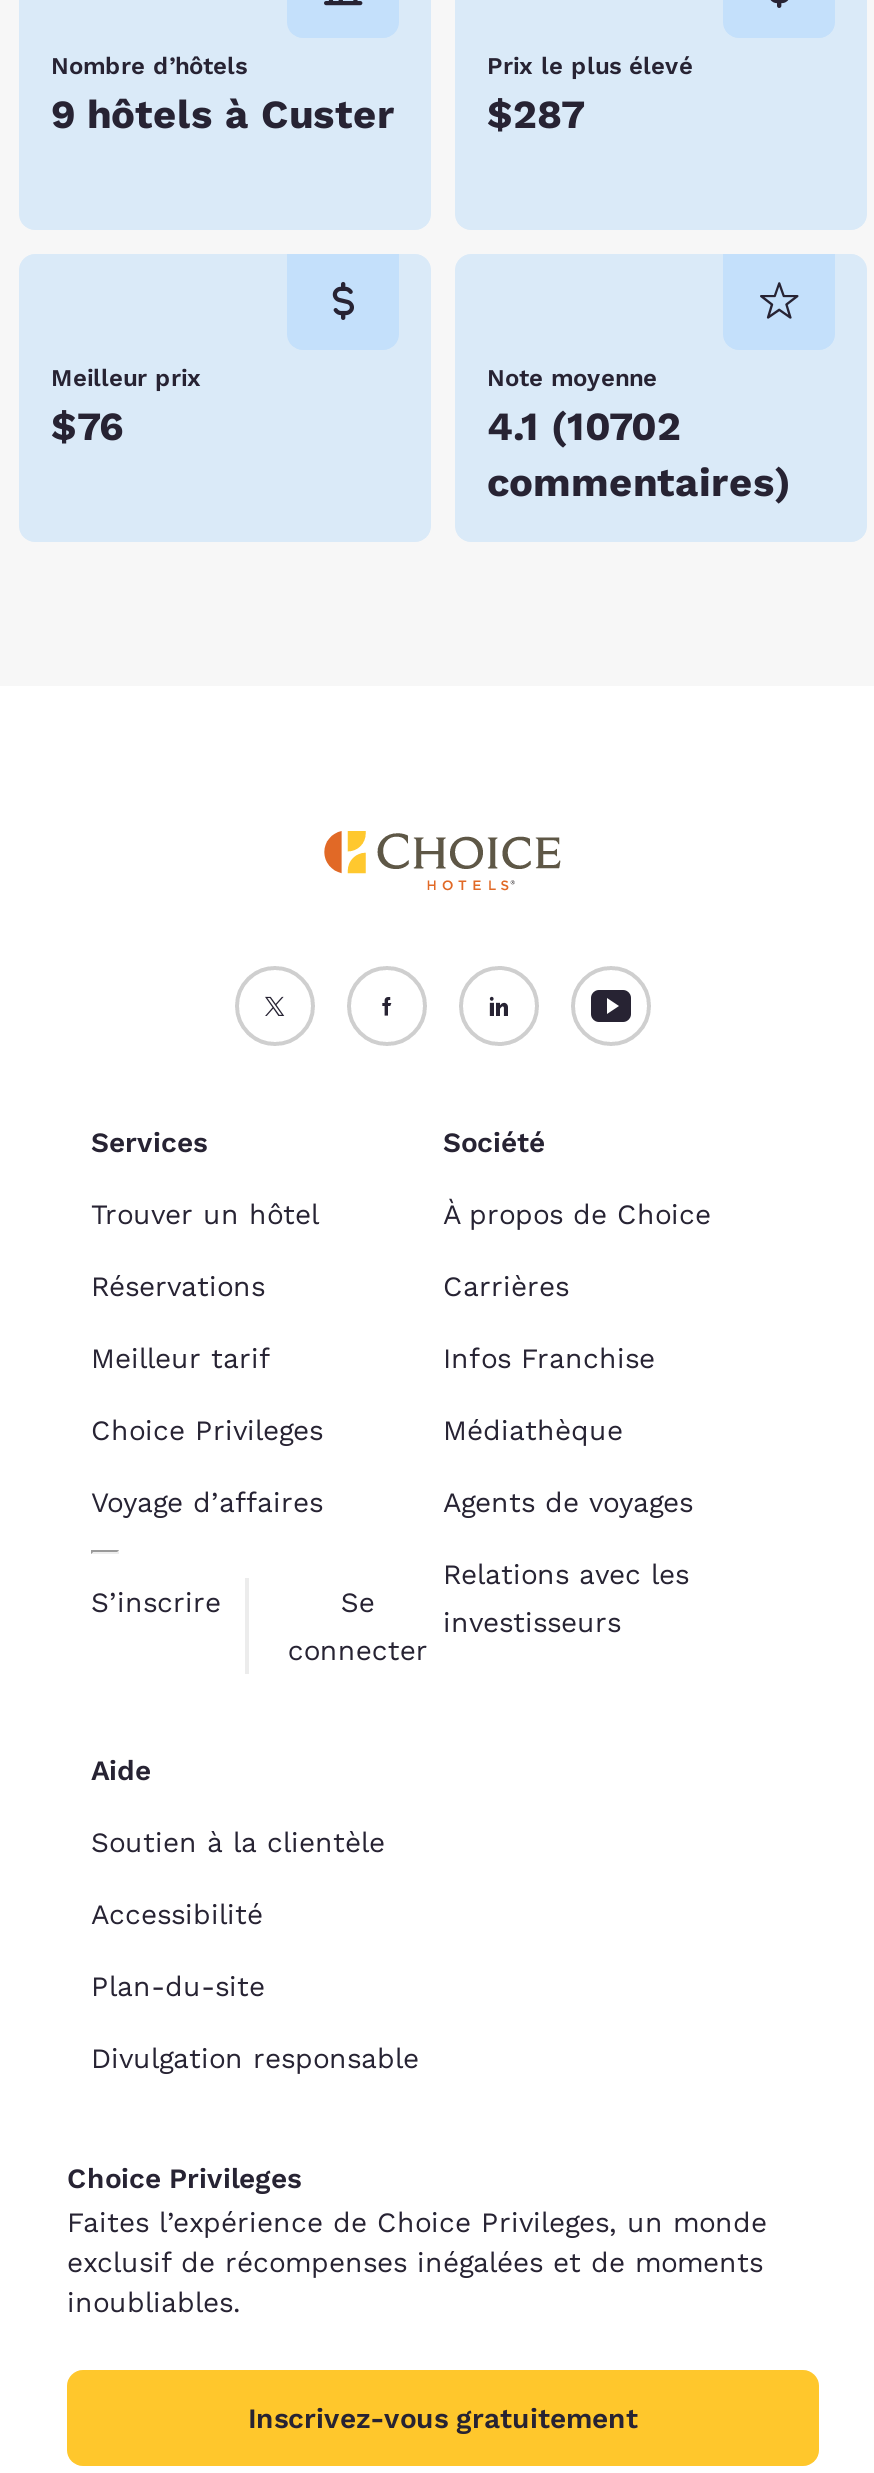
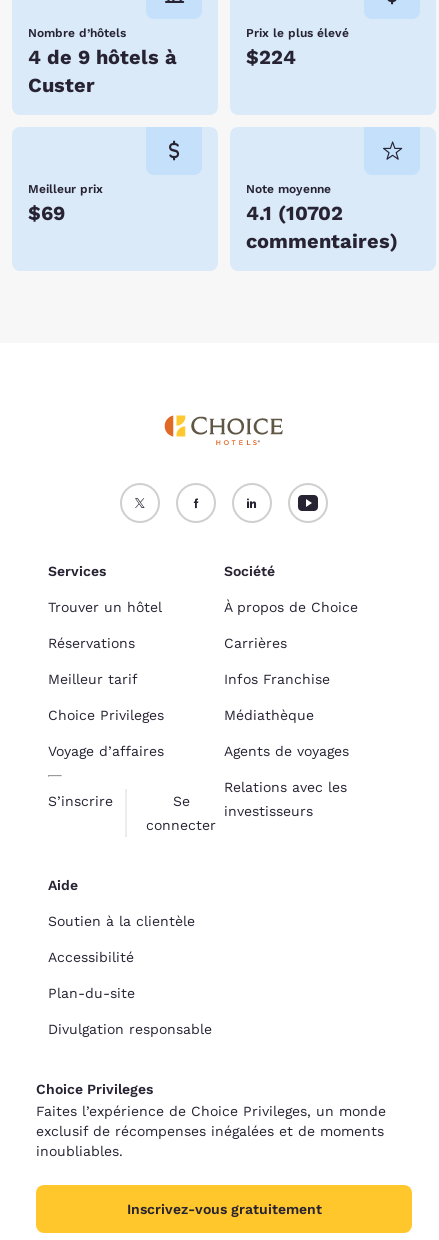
[51,90,395,138] 9 hôtels à Custer -> [28,45,177,97] 4 de 9 hôtels à | Custer
[487,90,585,138] $287 -> [246,45,296,69] $224
[51,402,123,450] $76 -> [28,201,65,225] $69

